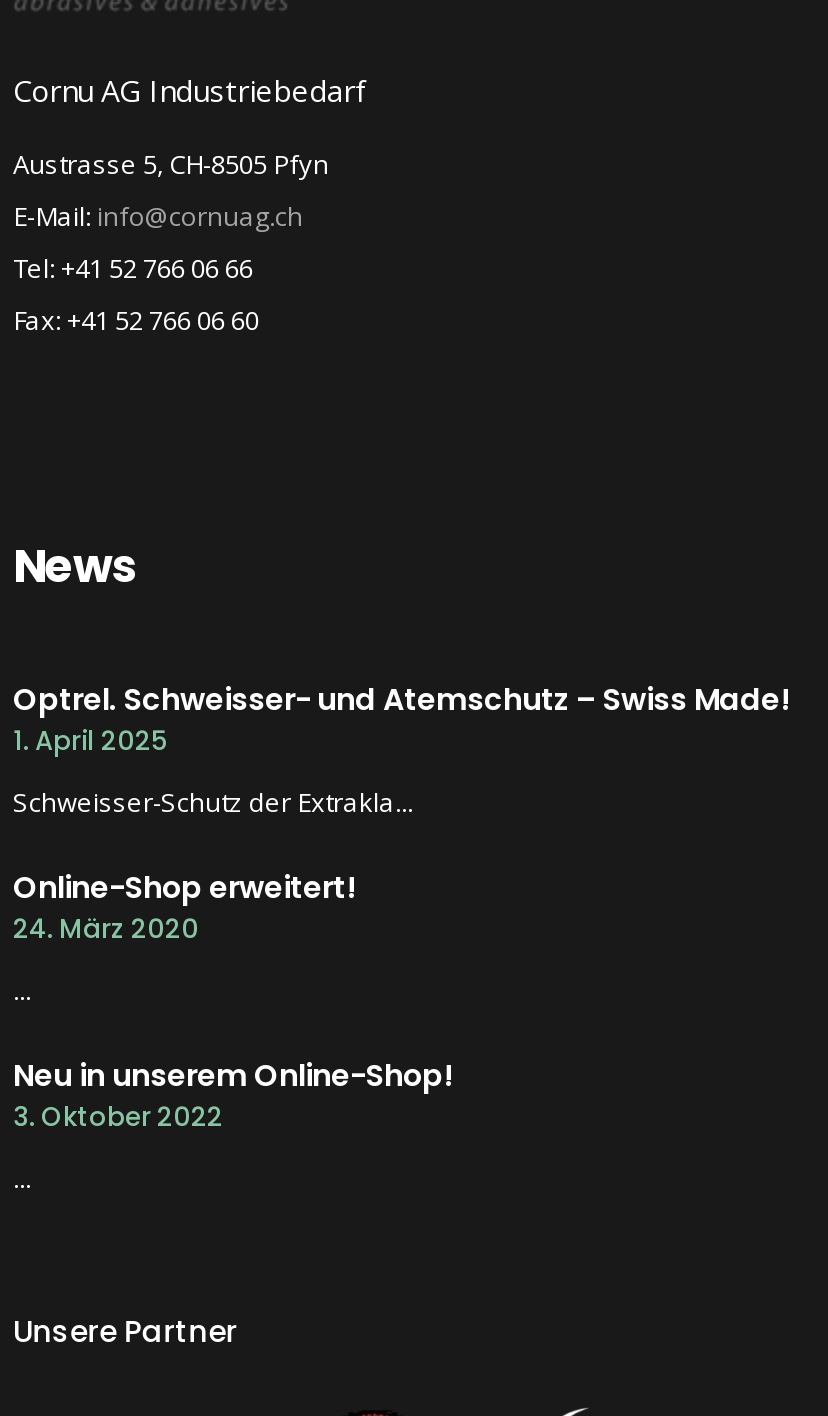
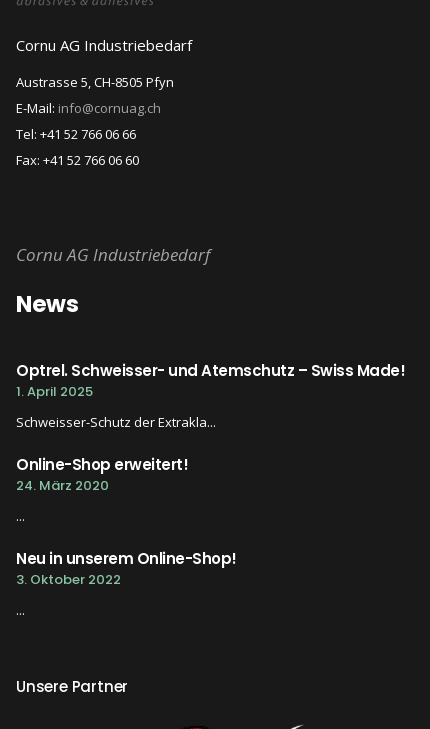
none -> [16,243,210,266] Cornu AG Industriebedarf

